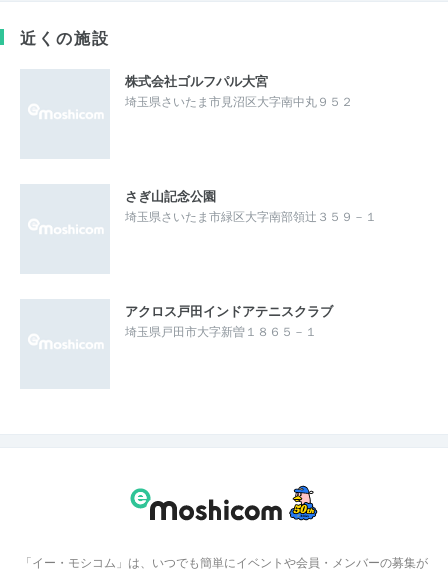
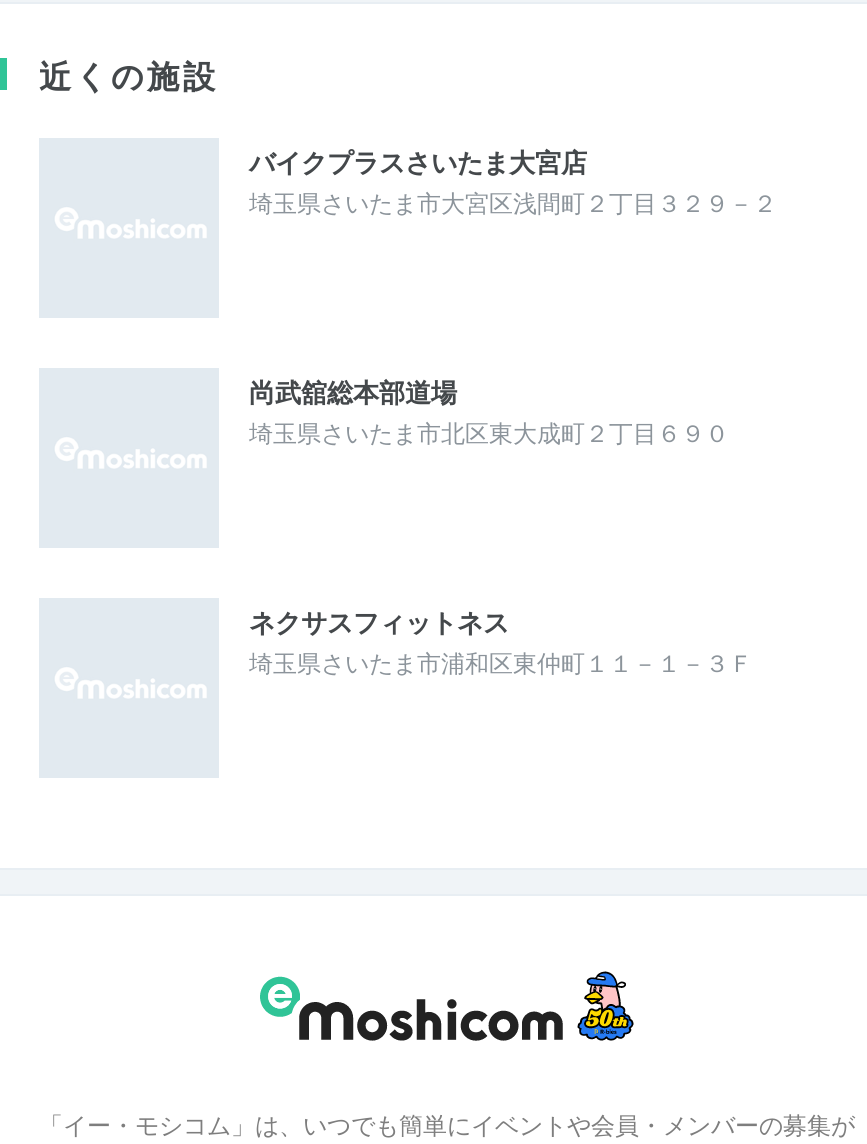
[125,72,353,108] 株式会社ゴルフパル大宮 | 埼玉県さいたま市見沼区大字南中丸９５２ -> [249,145,777,217] バイクプラスさいたま大宮店 | 埼玉県さいたま市大宮区浅間町２丁目３２９－２
[125,187,377,223] さぎ山記念公園 | 埼玉県さいたま市緑区大字南部領辻３５９－１ -> [249,375,729,447] 尚武舘総本部道場 | 埼玉県さいたま市北区東大成町２丁目６９０
[125,302,333,338] アクロス戸田インドアテニスクラブ | 埼玉県戸田市大字新曽１８６５－１ -> [249,605,753,677] ネクサスフィットネス | 埼玉県さいたま市浦和区東仲町１１－１－３Ｆ

